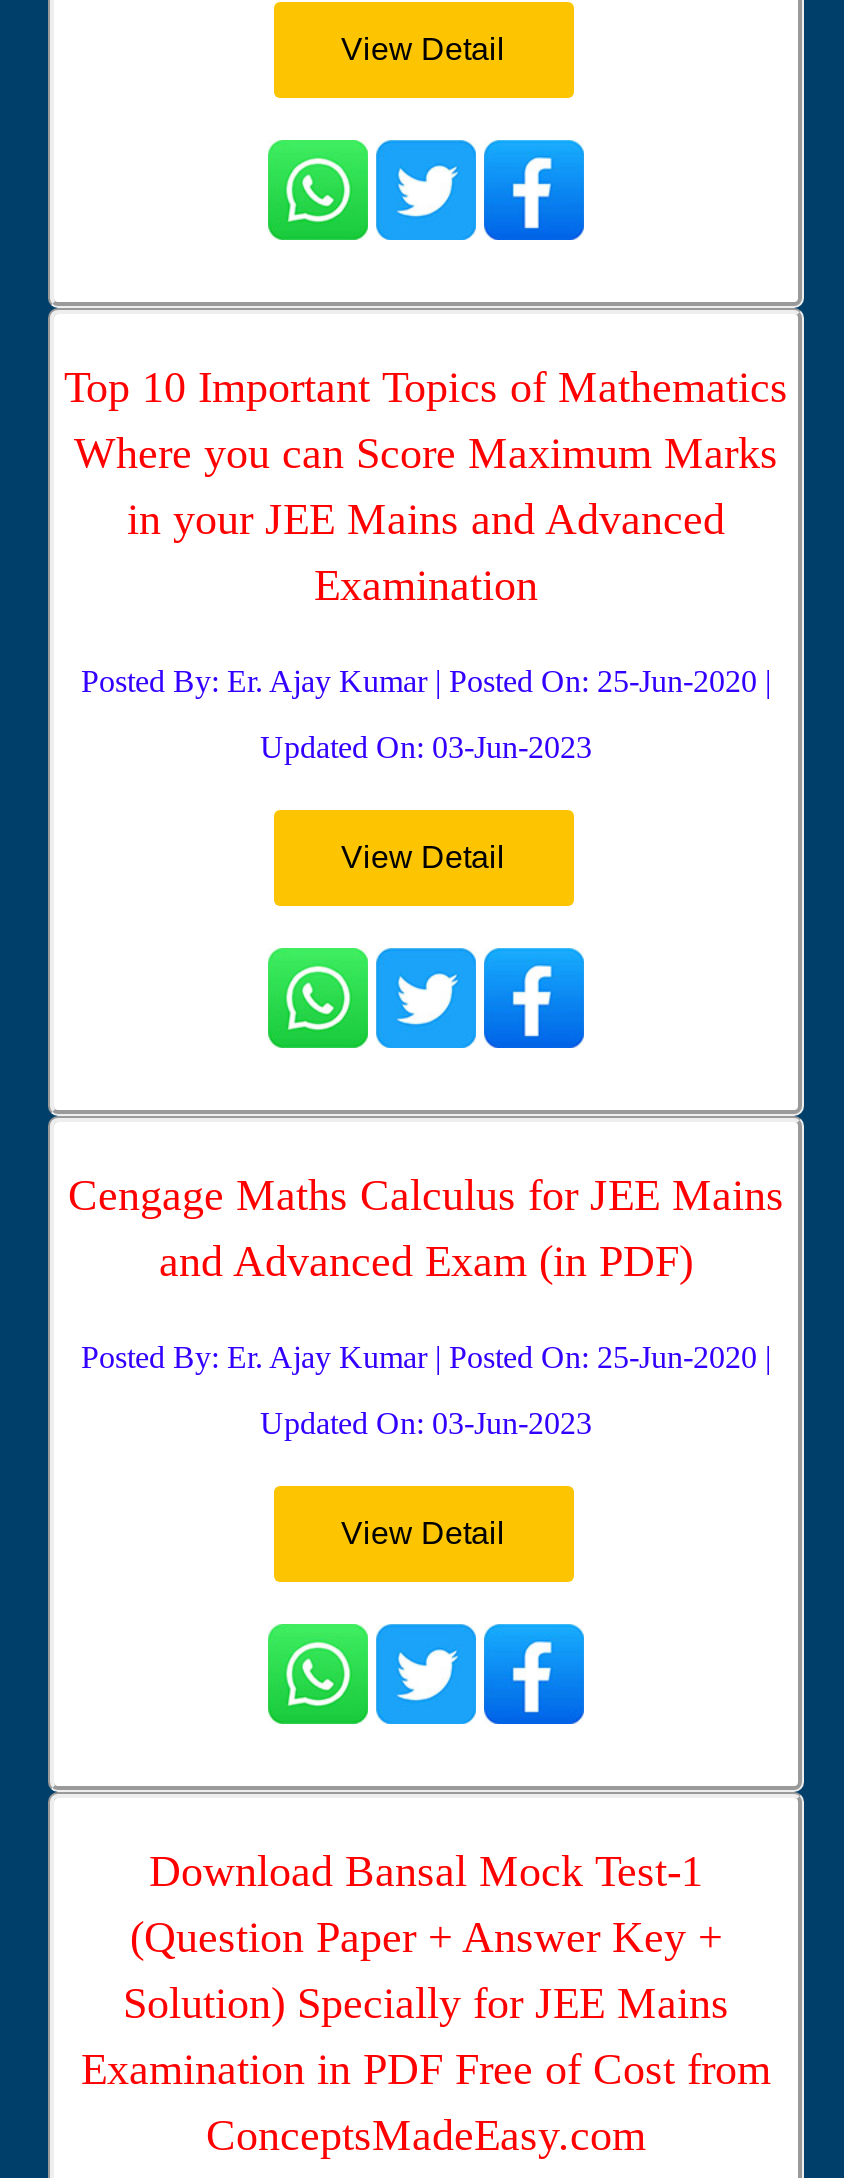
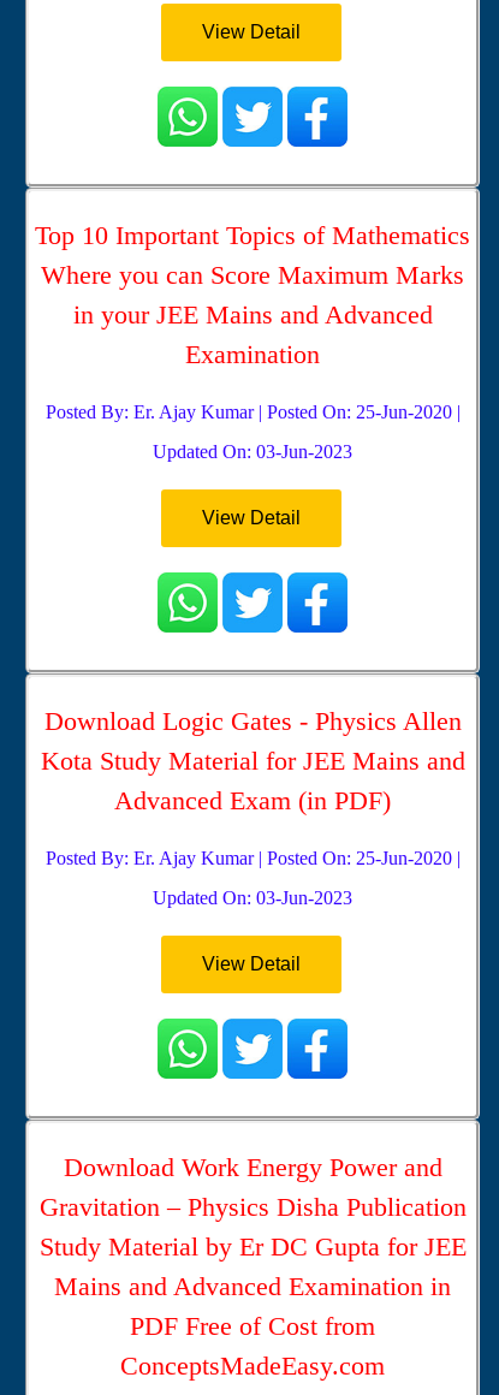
[68,1170,784,1286] Cengage Maths Calculus for JEE Mains | and Advanced Exam (in PDF) -> [40,706,465,815] Download Logic Gates - Physics Allen | Kota Study Material for JEE Mains and | Advanced Exam (in PDF)
[81,1846,771,2094] Download Bansal Mock Test-1 | (Question Paper + Answer Key + | Solution) Specially for JEE Mains | Examination in PDF Free of Cost from -> [39,1152,466,1341] Download Work Energy Power and | Gravitation – Physics Disha Publication | Study Material by Er DC Gupta for JEE | Mains and Advanced Examination in | PDF Free of Cost from

